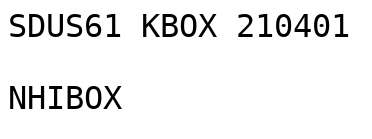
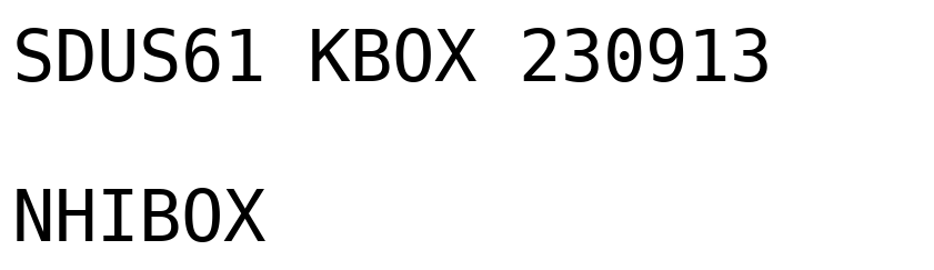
[8,8,350,44] SDUS61 KBOX 210401 -> [12,17,772,97] SDUS61 KBOX 230913

